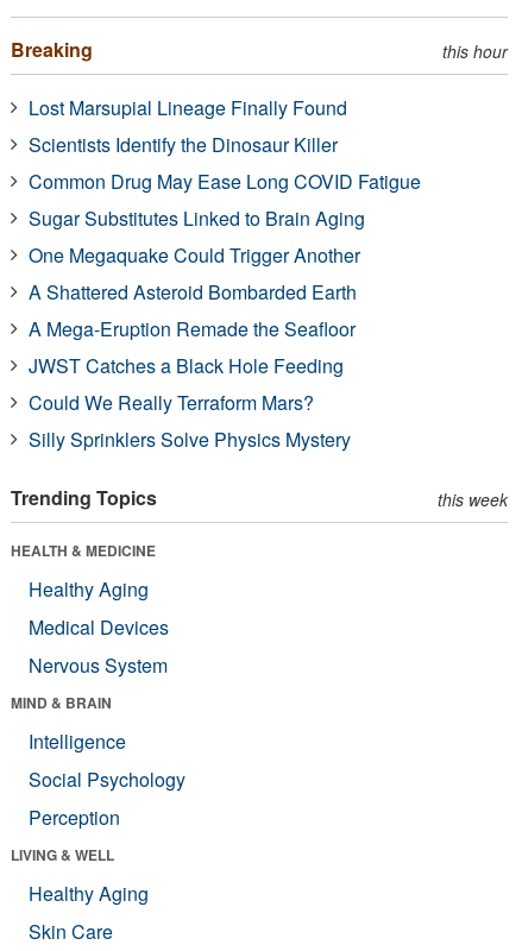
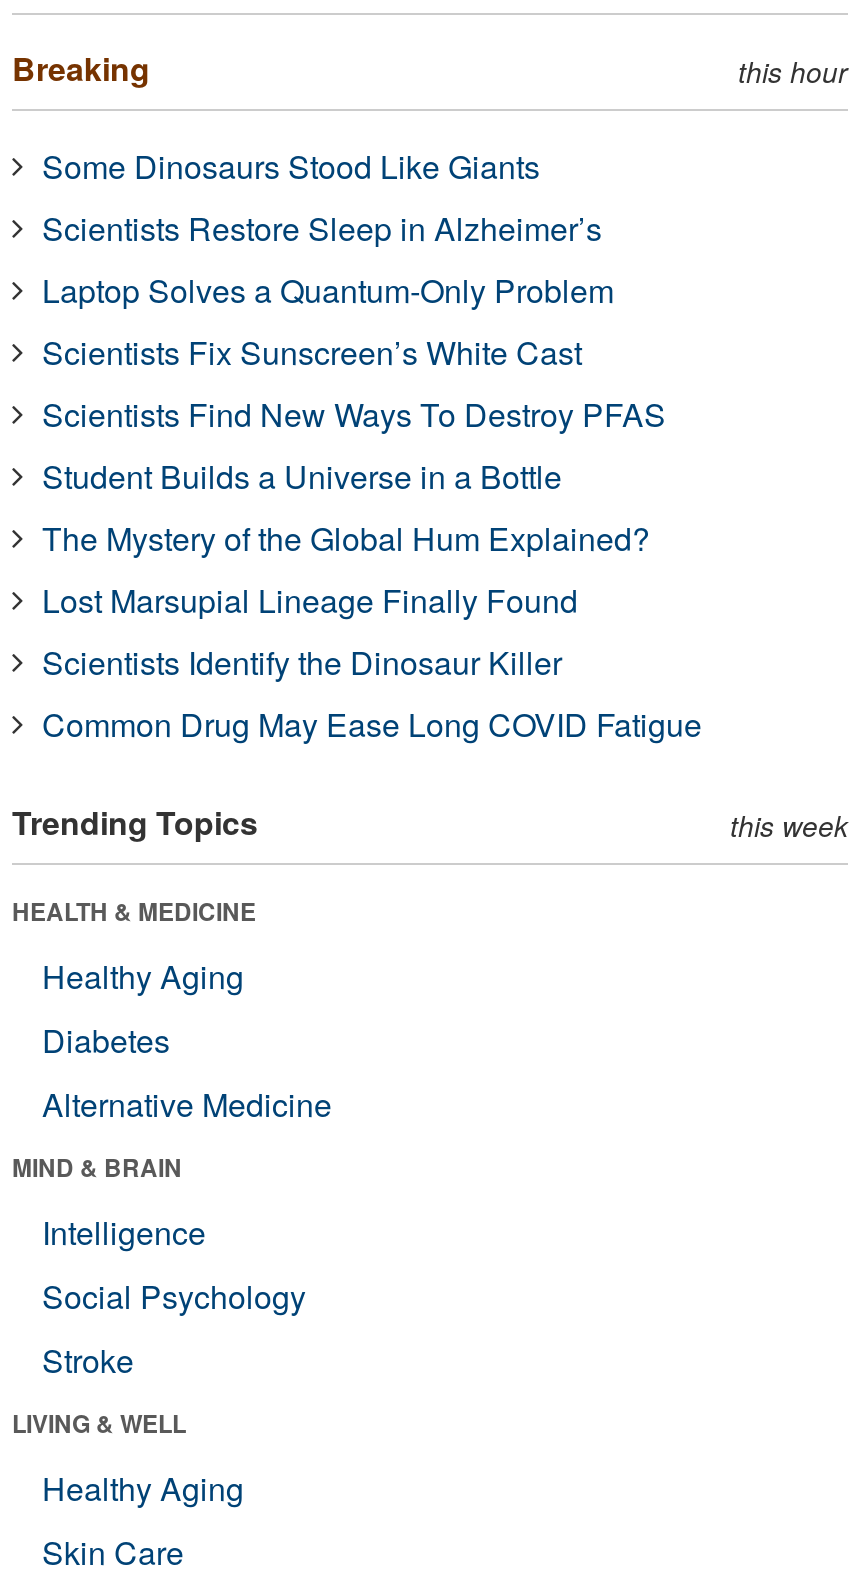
none -> [42,143,666,561] Some Dinosaurs Stood Like Giants | Scientists Restore Sleep in Alzheimer’s | Laptop Solves a Quantum-Only Problem | Scientists Fix Sunscreen’s White Cast | Scientists Find New Ways To Destroy PFAS | Student Builds a Universe in a Bottle | The Mystery of the Global Hum Explained?
moved [29,94,421,195] -> [42,577,702,747]: Lost Marsupial Lineage Finally Found | Scientists Identify the Dinosaur Killer | Common Drug May Ease Long COVID Fatigue
[29,204,365,453] Sugar Substitutes Linked to Brain Aging | One Megaquake Could Trigger Another | A Shattered Asteroid Bombarded Earth | A Mega-Eruption Remade the Seafloor | JWST Catches a Black Hole Feeding | Could We Really Terraform Mars? | Silly Sprinklers Solve Physics Mystery -> none
[29,613,169,679] Medical Devices | Nervous System -> [42,1017,332,1127] Diabetes | Alternative Medicine
[29,803,120,831] Perception -> [42,1337,134,1383] Stroke

